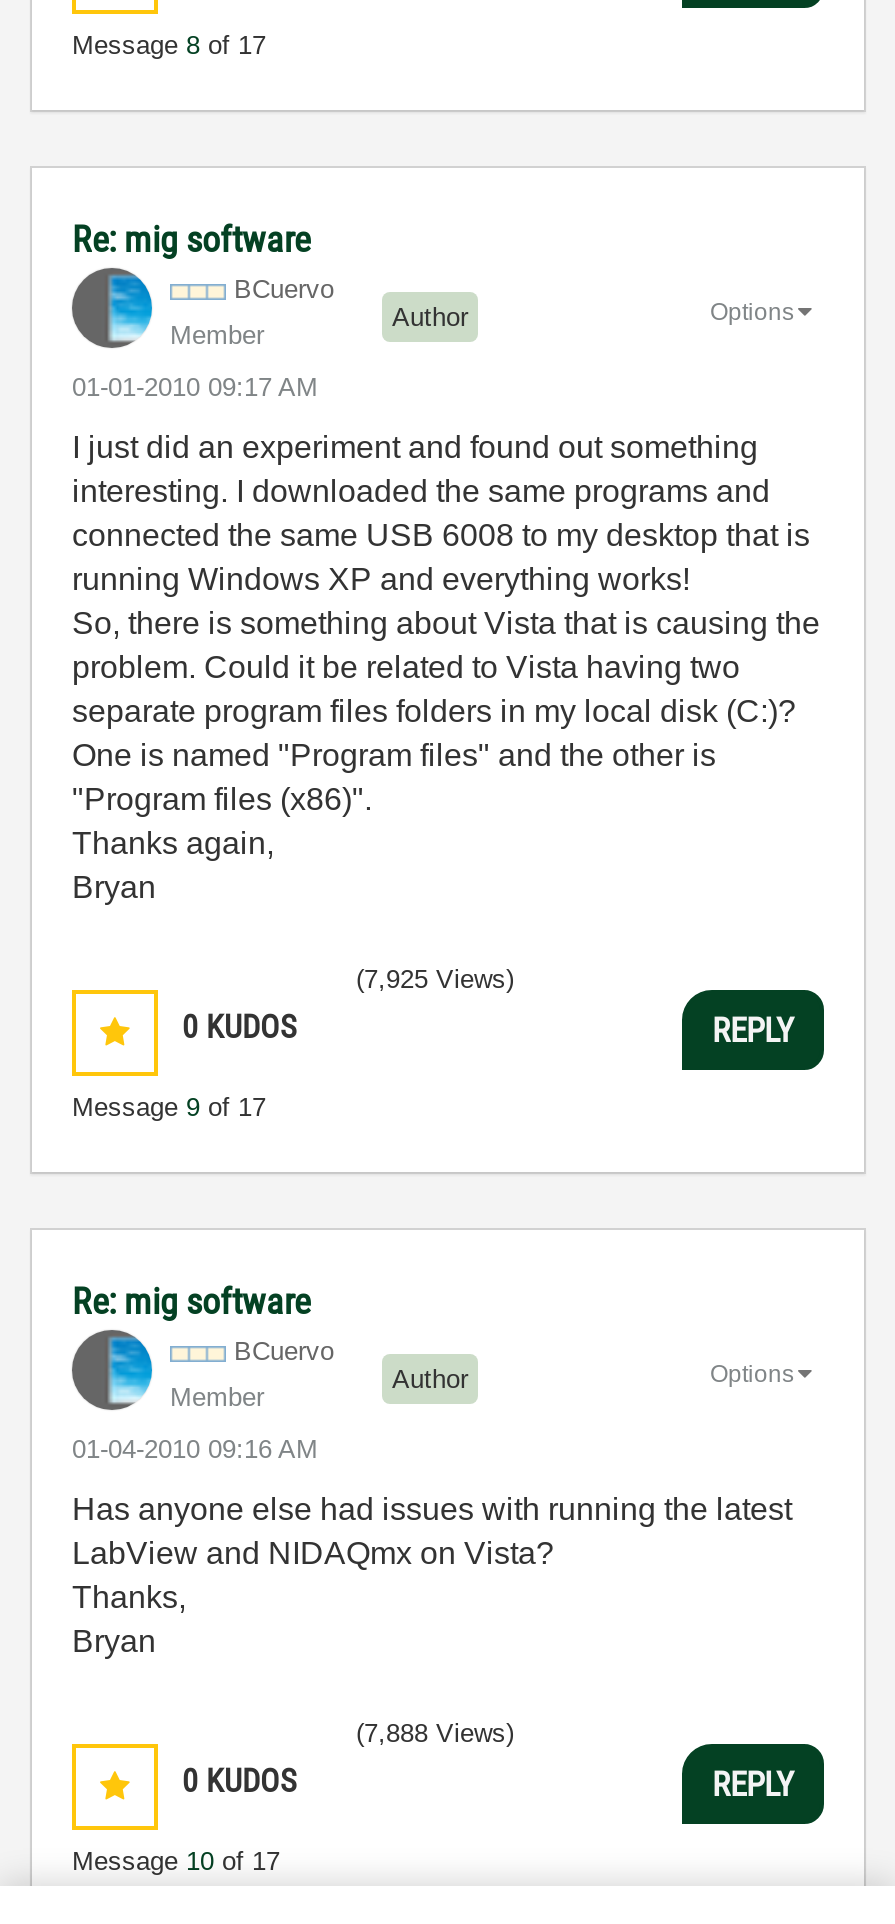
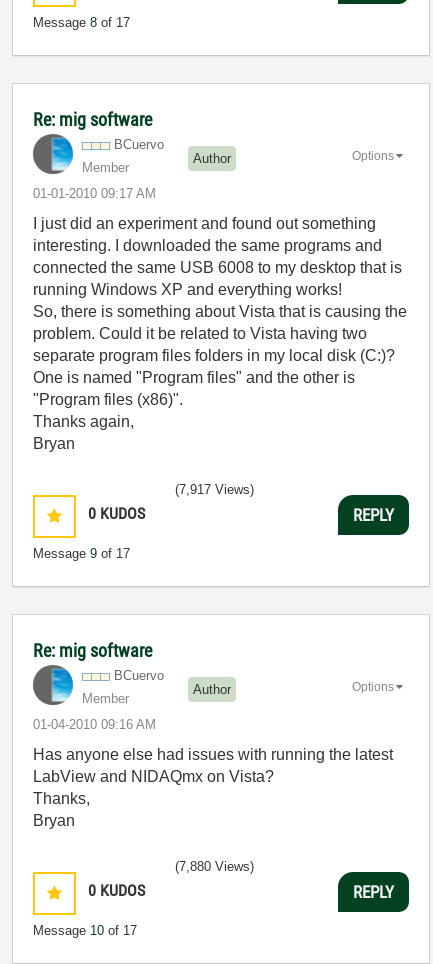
[356,964,514,994] (7,925 Views) -> [175,482,254,497] (7,917 Views)
[356,1718,514,1748] (7,888 Views) -> [175,859,254,874] (7,880 Views)

